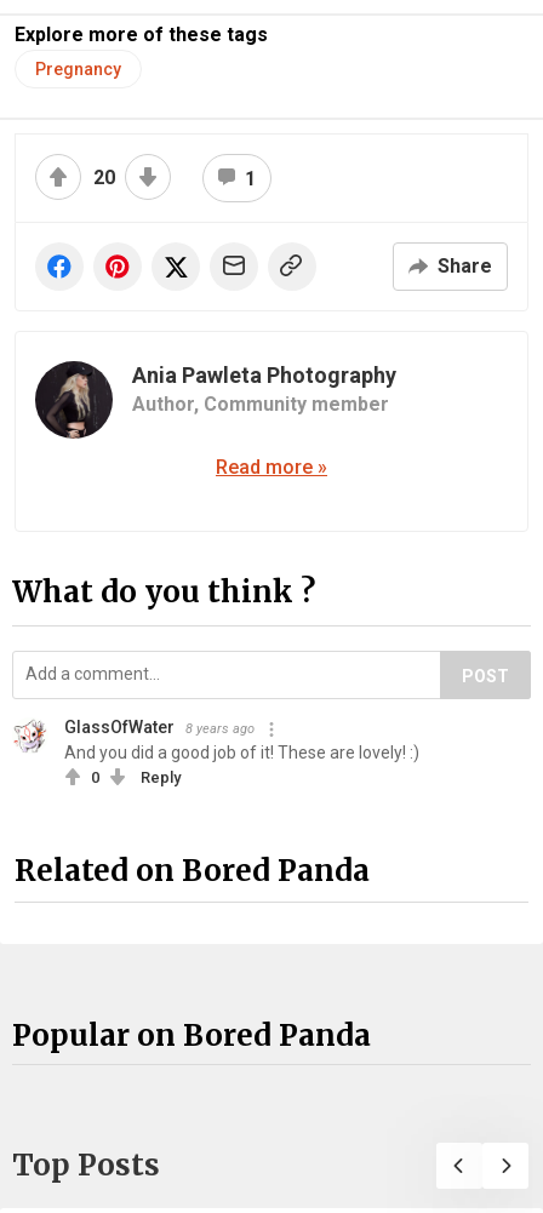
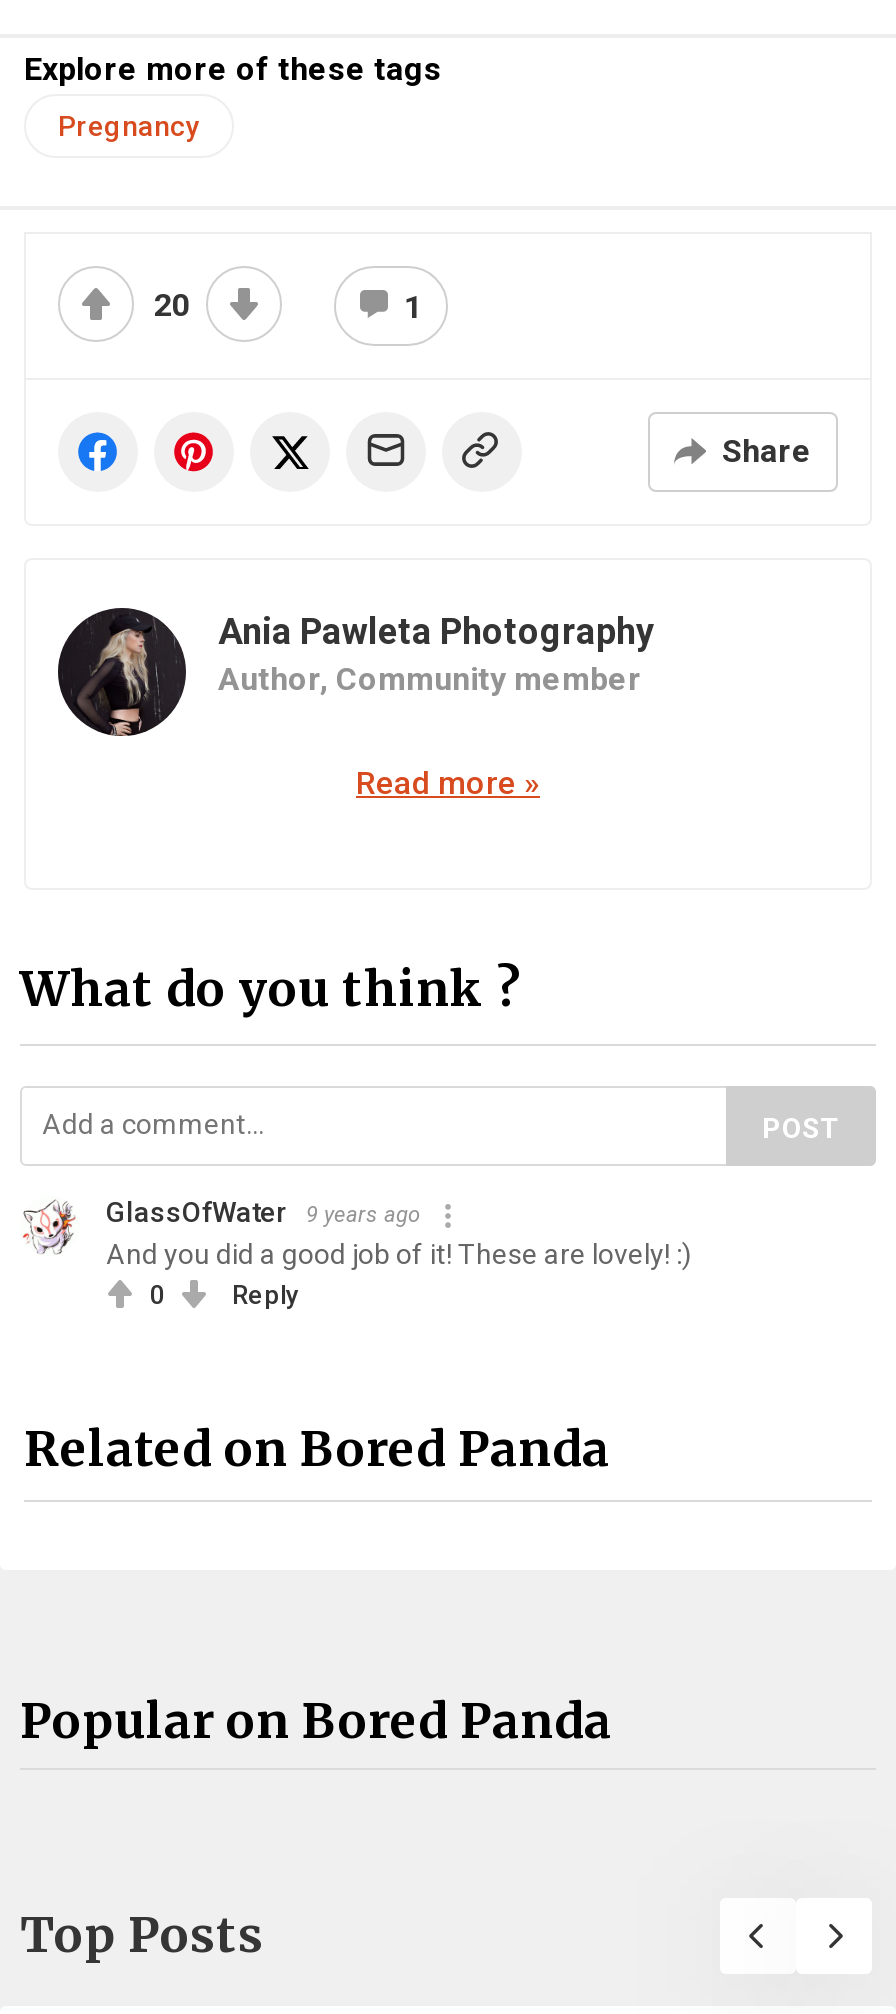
[64,717,255,737] GlassOfWater 8 years ago -> [106,1196,420,1228] GlassOfWater 9 years ago

